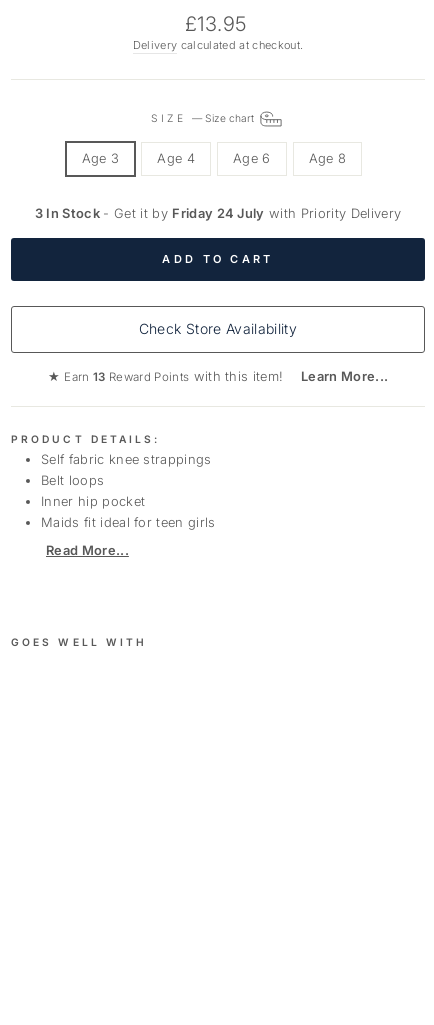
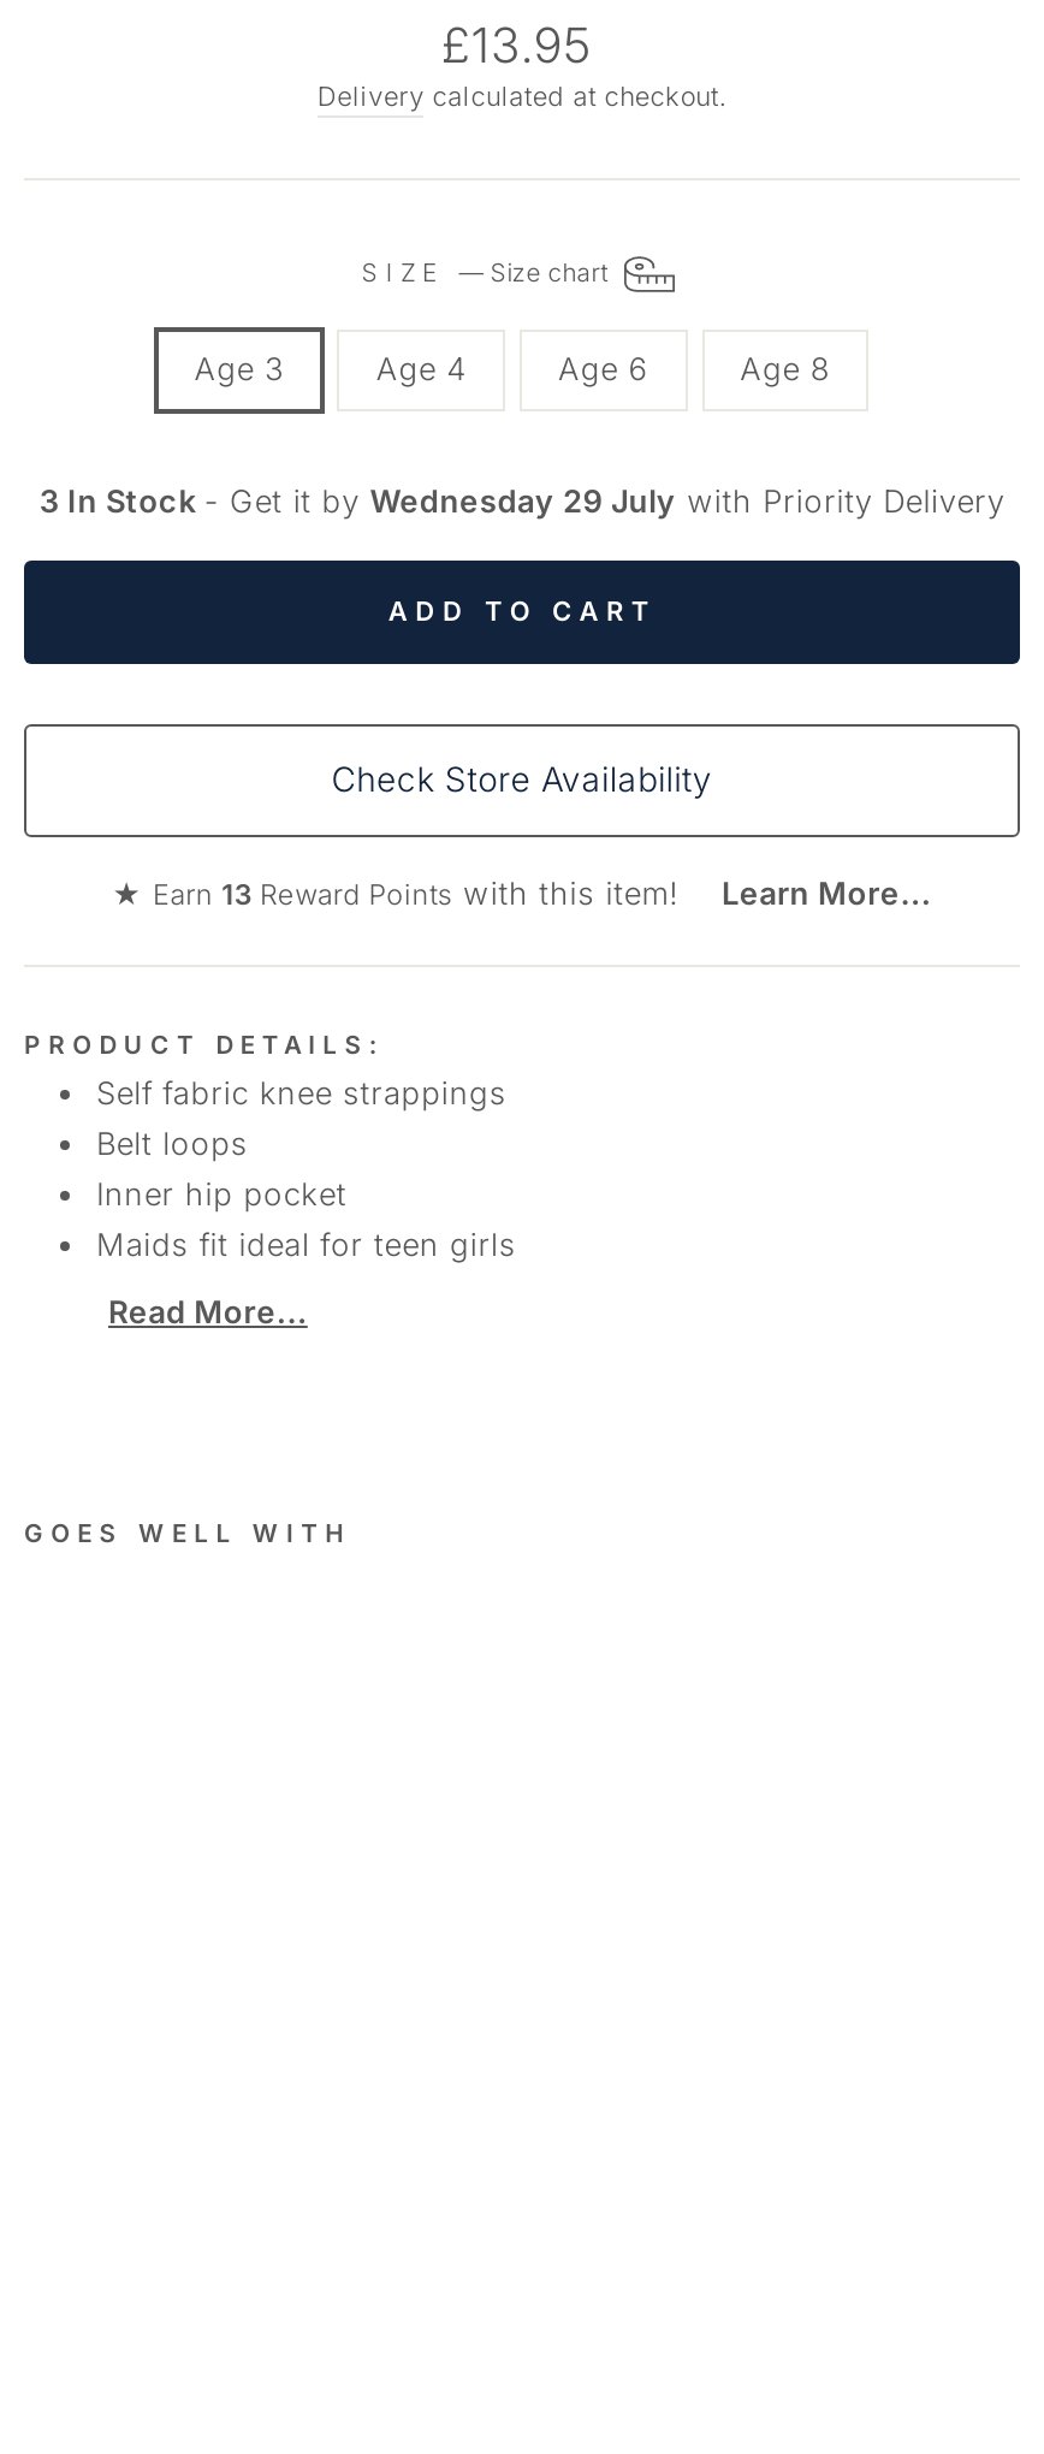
[35,206,401,221] 3 In Stock - Get it by Friday 24 July with Priority Delivery -> [39,484,1005,520] 3 In Stock - Get it by Wednesday 29 July with Priority Delivery

